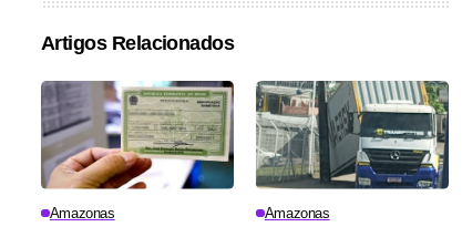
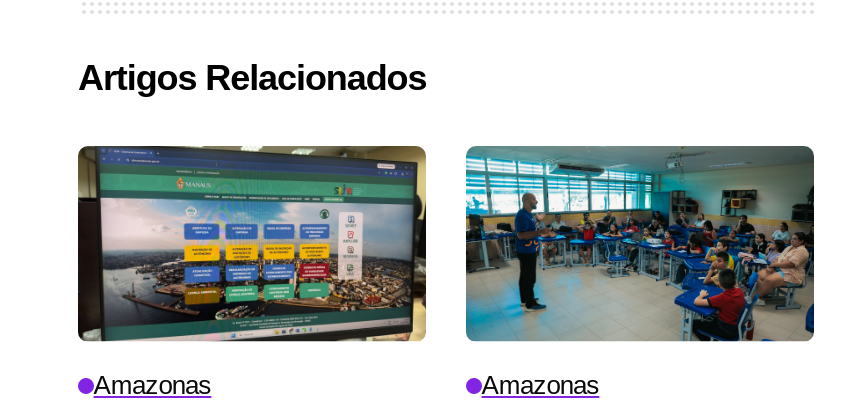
[40,80,235,190] [image] -> [76,144,428,344] [image]
[255,81,449,189] [image] -> [464,146,814,342] [image]

